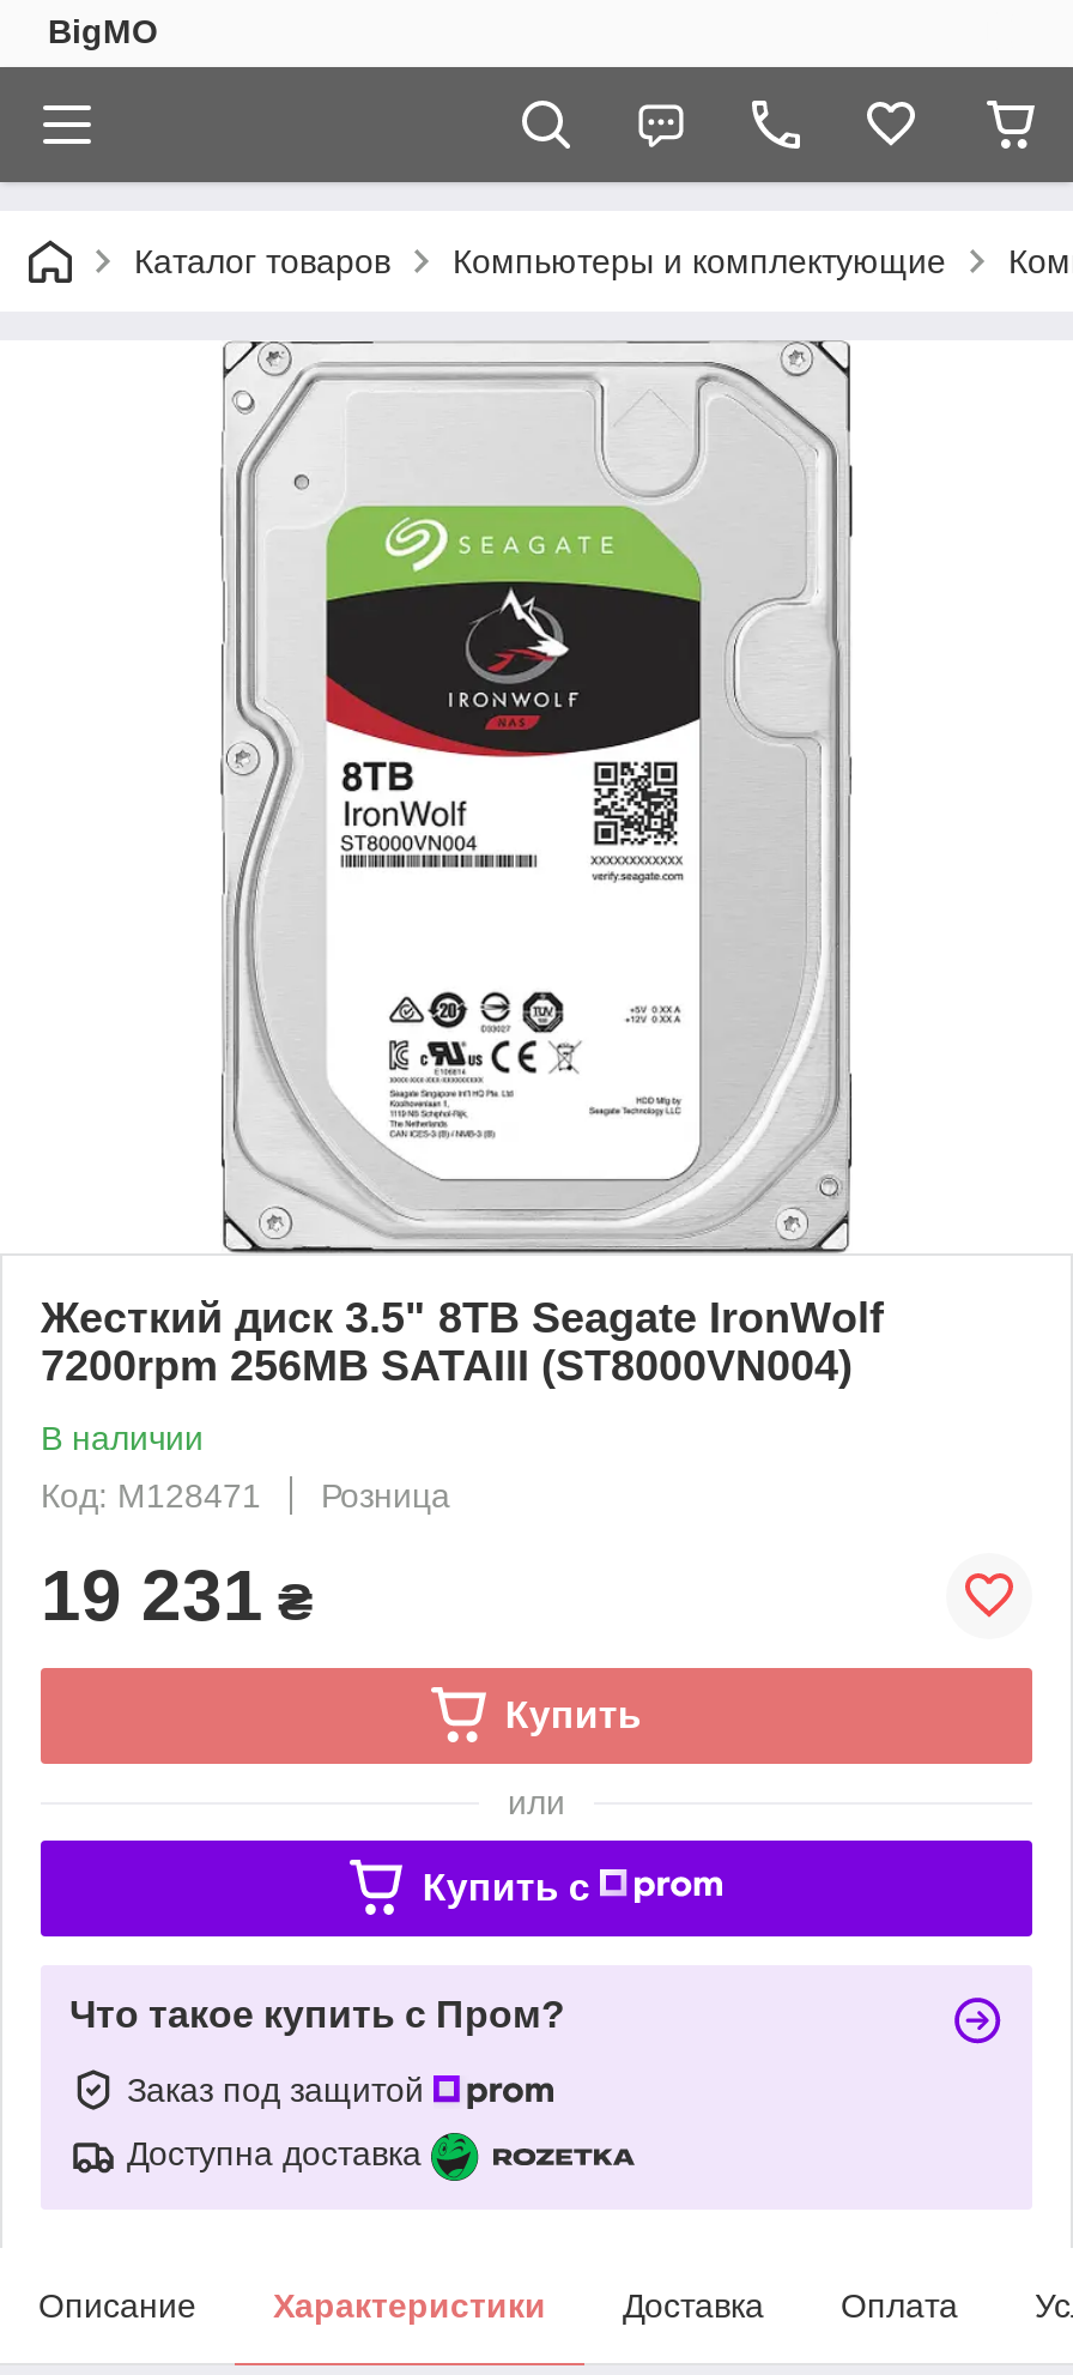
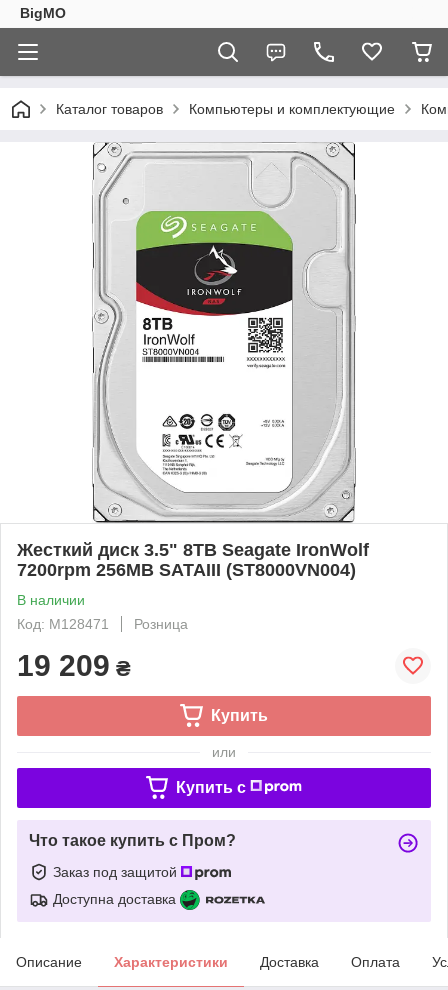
[41,1555,314,1634] 19 231 ₴ -> [17,649,131,682] 19 209 ₴

